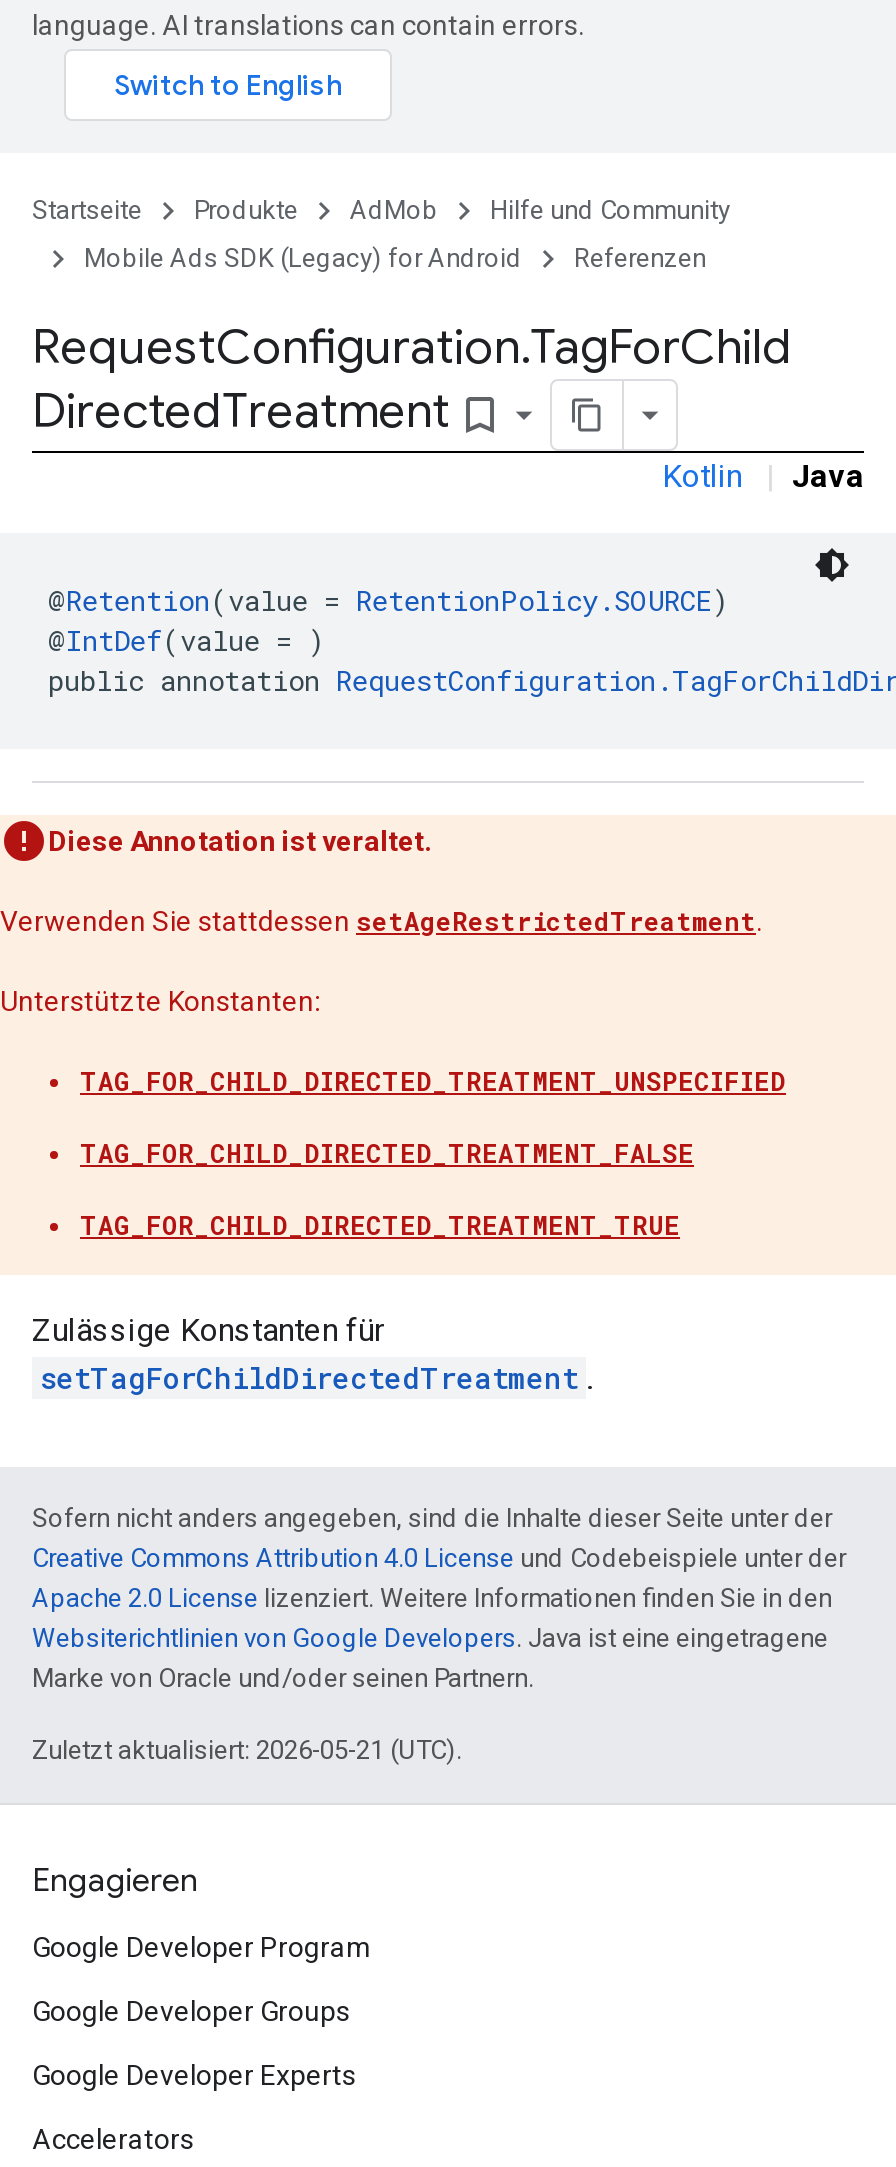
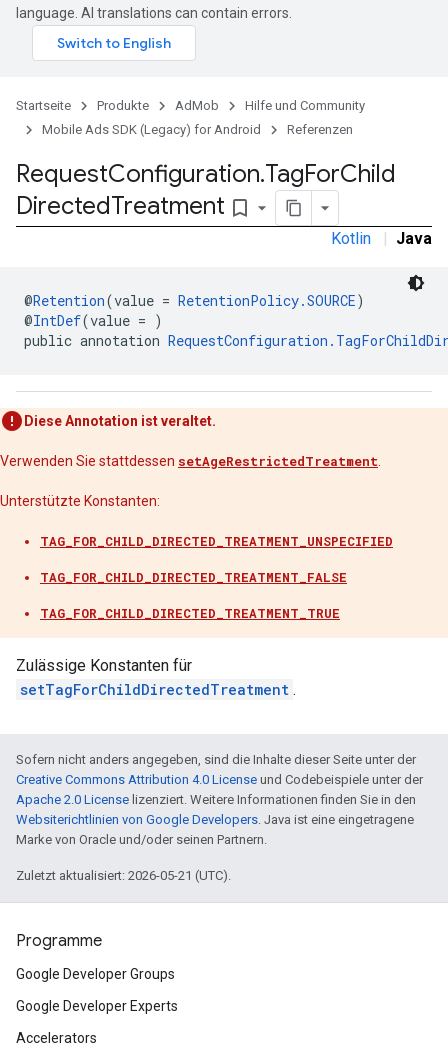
[32,1861,372,1963] Engagieren | Google Developer Program -> [16,931,102,951] Programme

